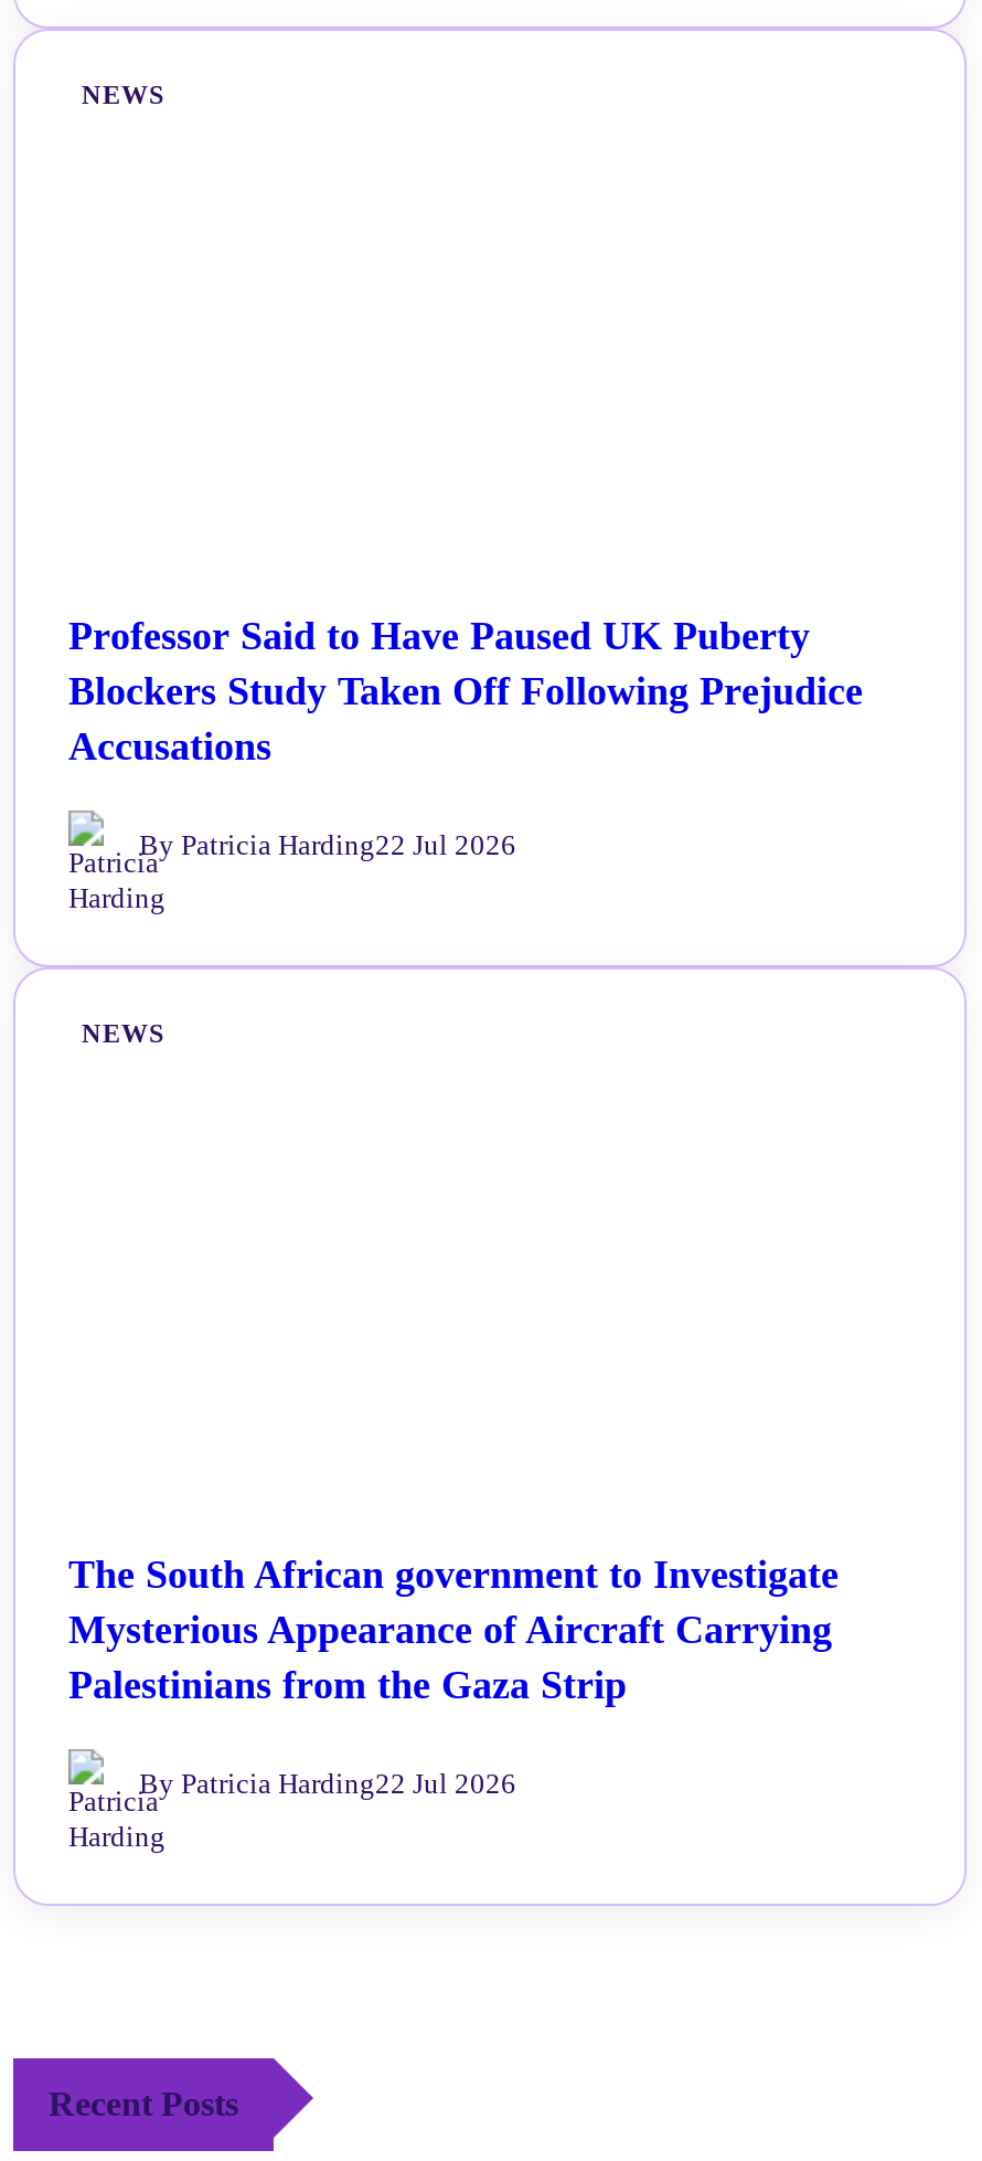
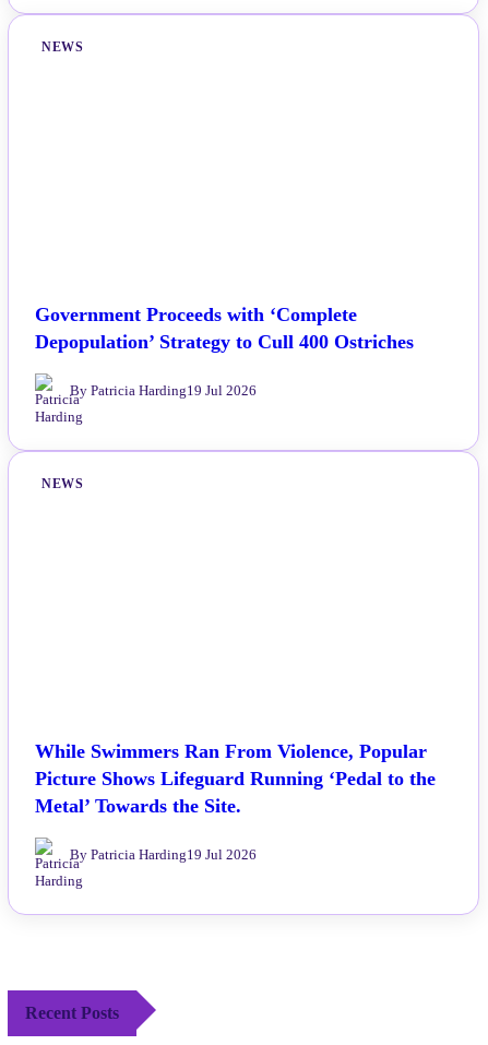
[68,613,863,767] Professor Said to Have Paused UK Puberty | Blockers Study Taken Off Following Prejudice | Accusations -> [35,303,414,352] Government Proceeds with ‘Complete | Depopulation’ Strategy to Cull 400 Ostriches
[139,827,516,860] By Patricia Harding22 Jul 2026 -> [70,382,257,398] By Patricia Harding19 Jul 2026
[68,1551,839,1706] The South African government to Investigate | Mysterious Appearance of Aircraft Carrying | Palestinians from the Gaza Strip -> [35,740,436,816] While Swimmers Ran From Violence, Popular | Picture Shows Lifeguard Running ‘Pedal to the | Metal’ Towards the Site.
[139,1766,516,1799] By Patricia Harding22 Jul 2026 -> [70,846,257,862] By Patricia Harding19 Jul 2026

